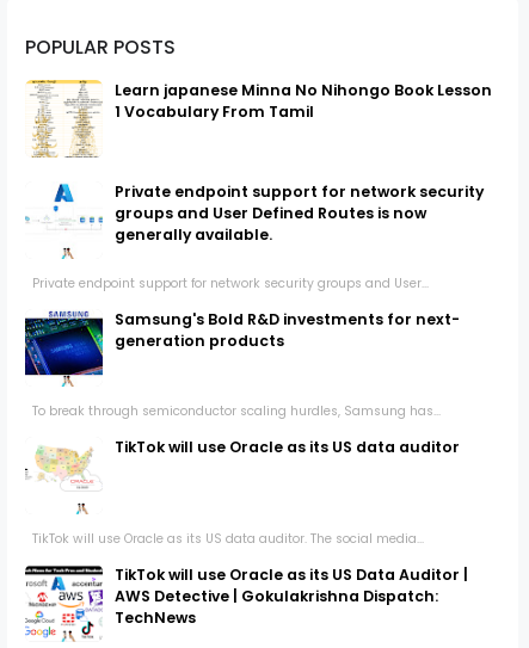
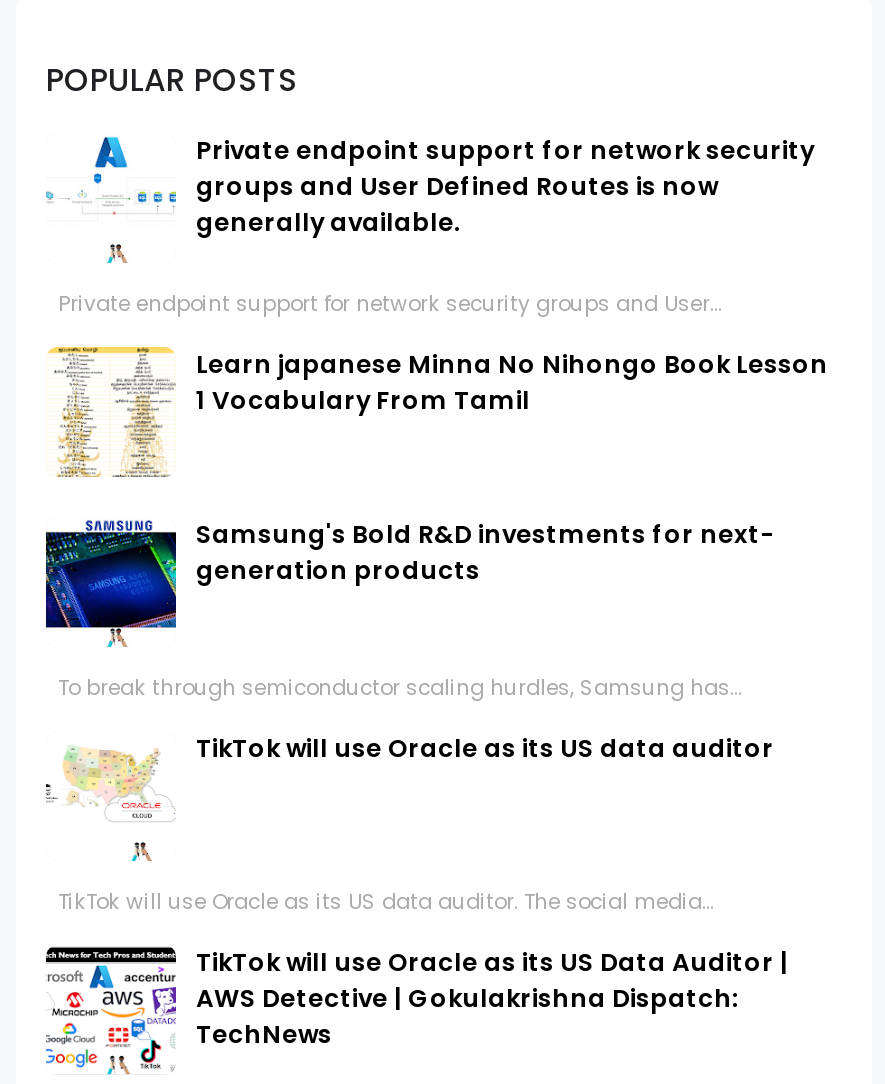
moved [26,79,492,159] -> [48,344,828,478]: [image] | Learn japanese Minna No Nihongo Book Lesson | 1 Vocabulary From Tamil
moved [25,181,484,292] -> [46,133,814,319]: Private endpoint support for network security | groups and User Defined Routes is now | generally available. | Private endpoint support for network security groups and User...

